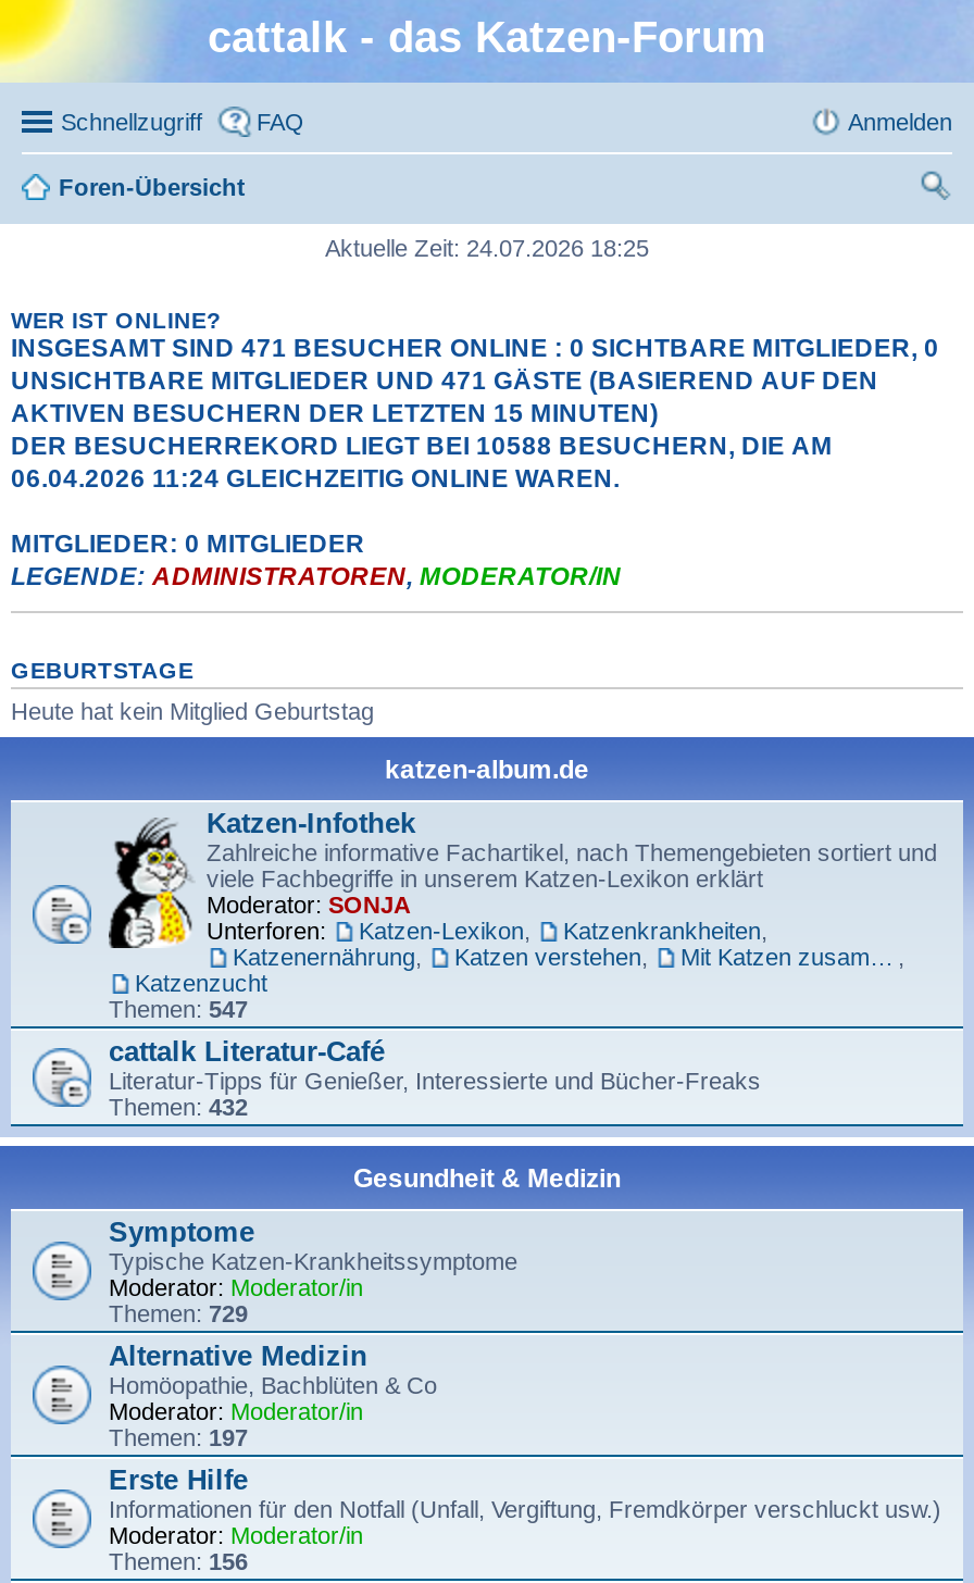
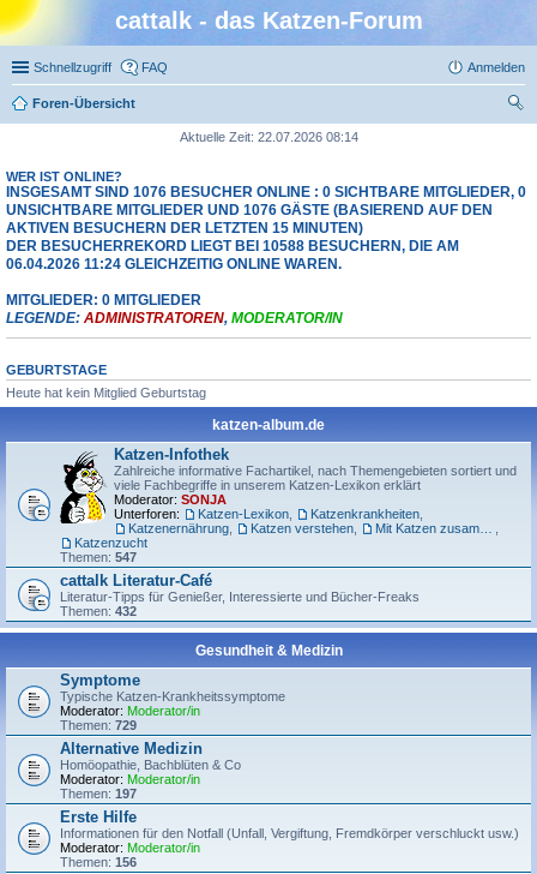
[325,235,649,261] Aktuelle Zeit: 24.07.2026 18:25 -> [179,130,358,144] Aktuelle Zeit: 22.07.2026 08:14
[11,335,939,361] INSGESAMT SIND 471 BESUCHER ONLINE : 0 SICHTBARE MITGLIEDER, 0 -> [6,185,526,199] INSGESAMT SIND 1076 BESUCHER ONLINE : 0 SICHTBARE MITGLIEDER, 0
[11,367,878,394] UNSICHTBARE MITGLIEDER UND 471 GÄSTE (BASIEREND AUF DEN -> [6,203,493,217] UNSICHTBARE MITGLIEDER UND 1076 GÄSTE (BASIEREND AUF DEN

